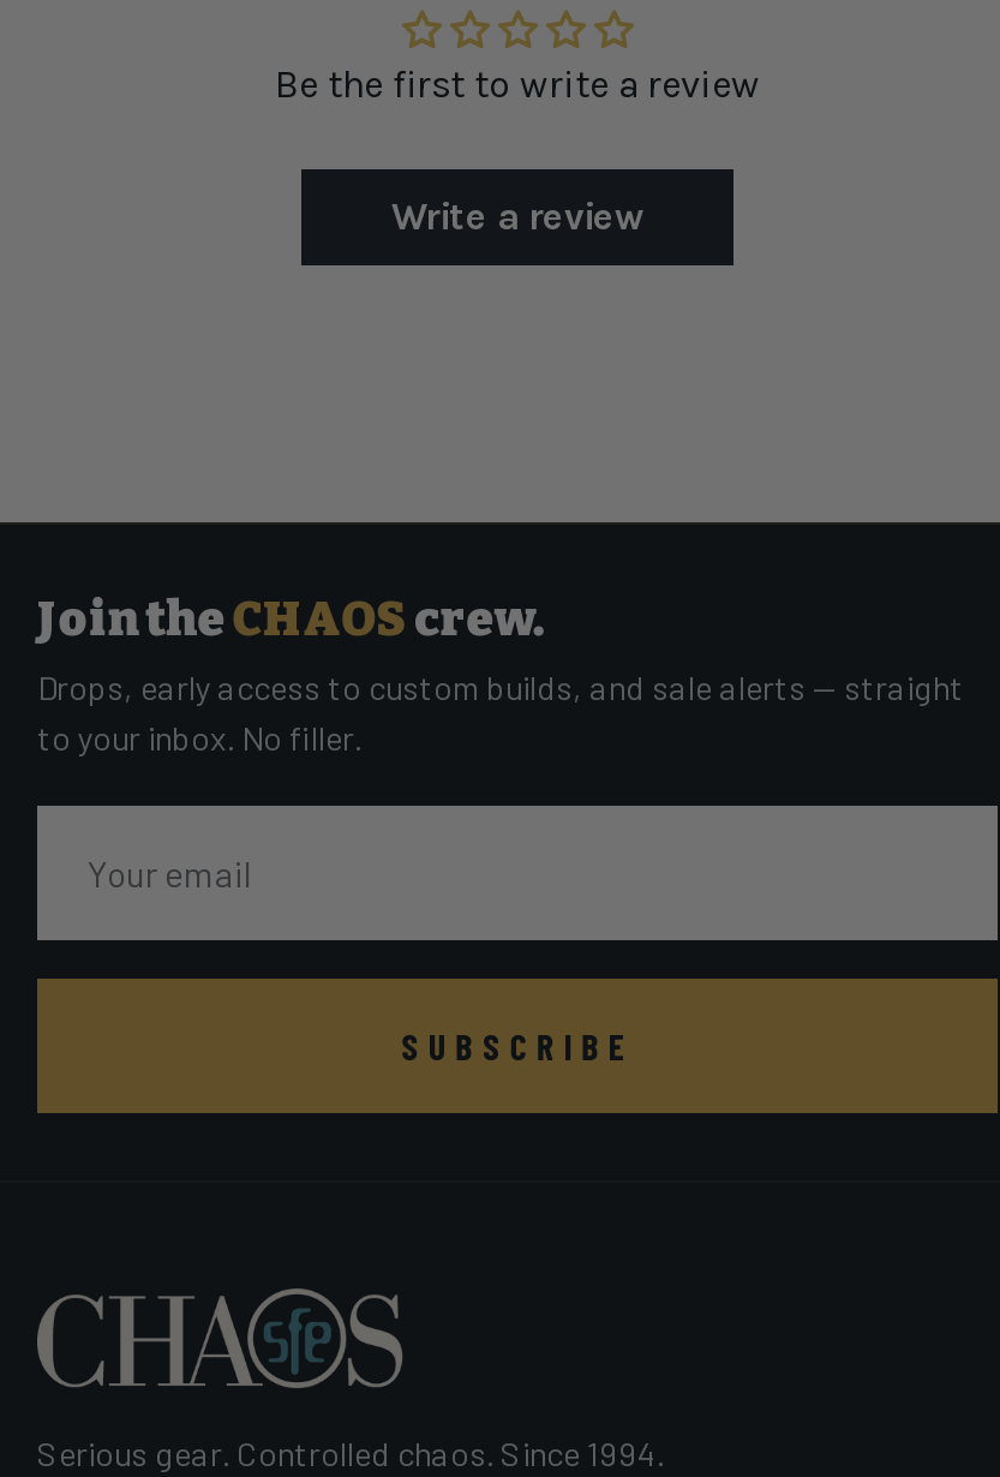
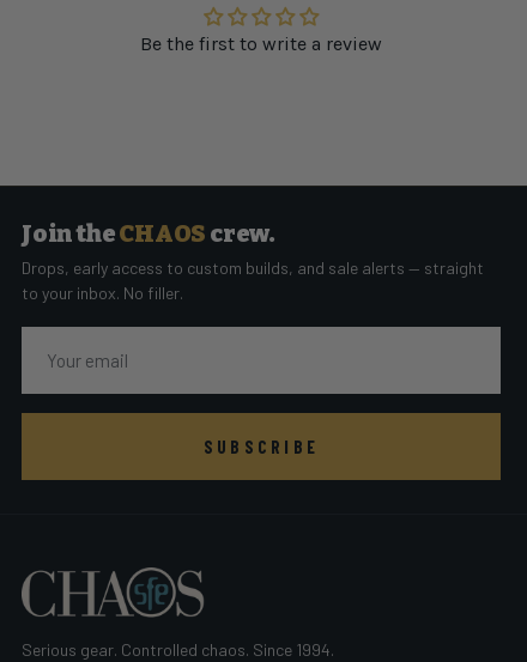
[391,193,643,238] Write a review -> none

